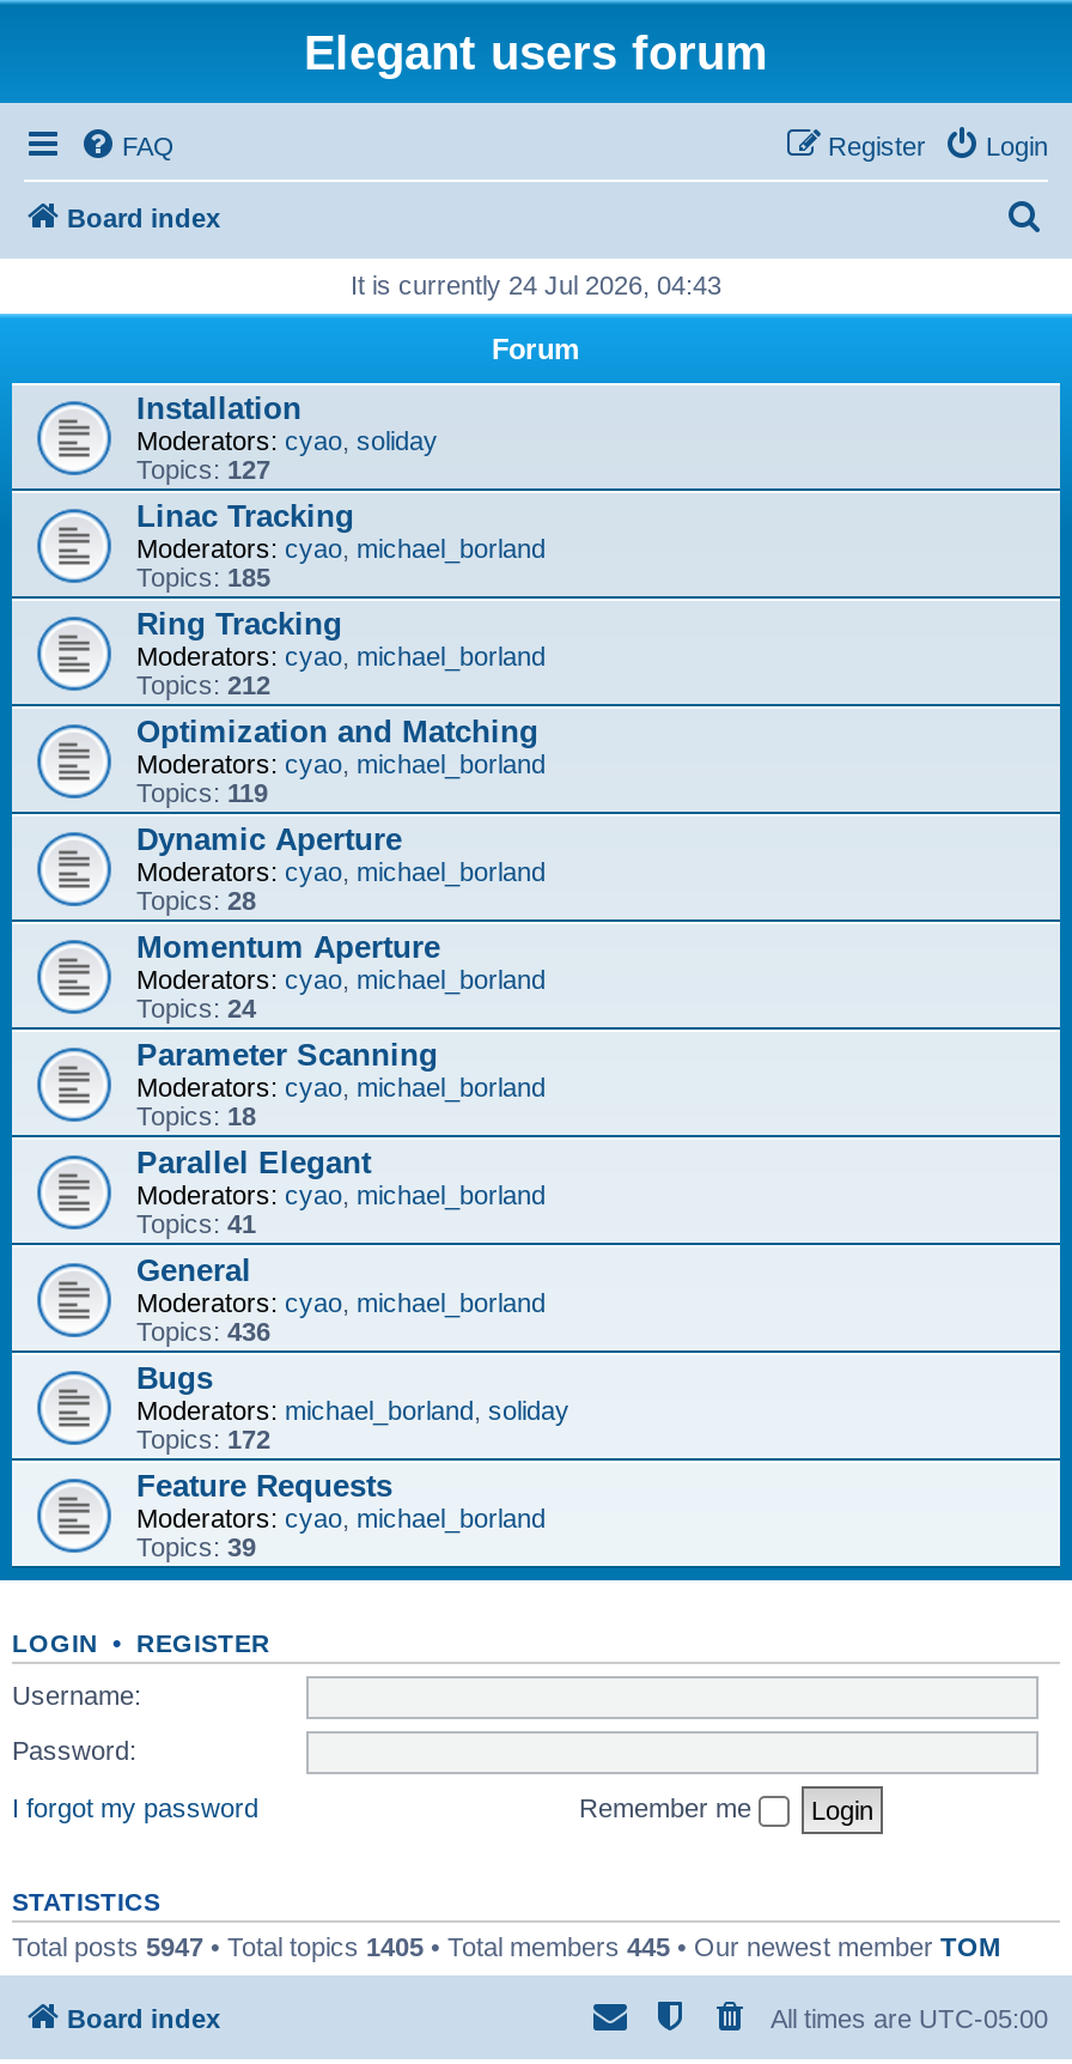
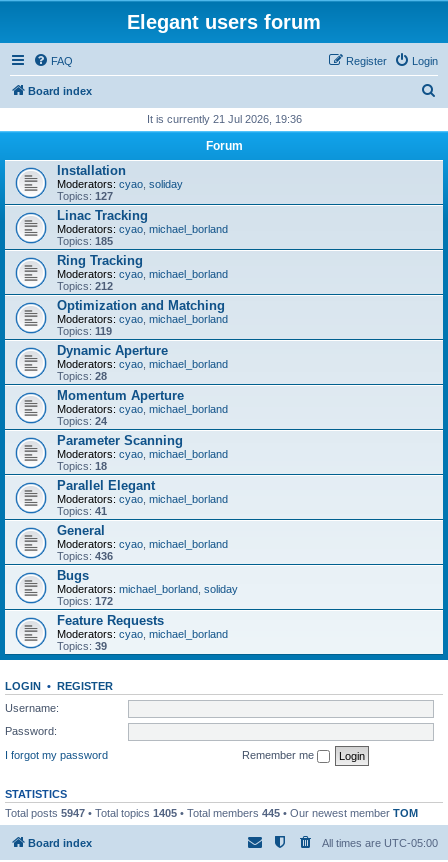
[351,271,721,299] It is currently 24 Jul 2026, 04:43 -> [146,113,301,125] It is currently 21 Jul 2026, 19:36

